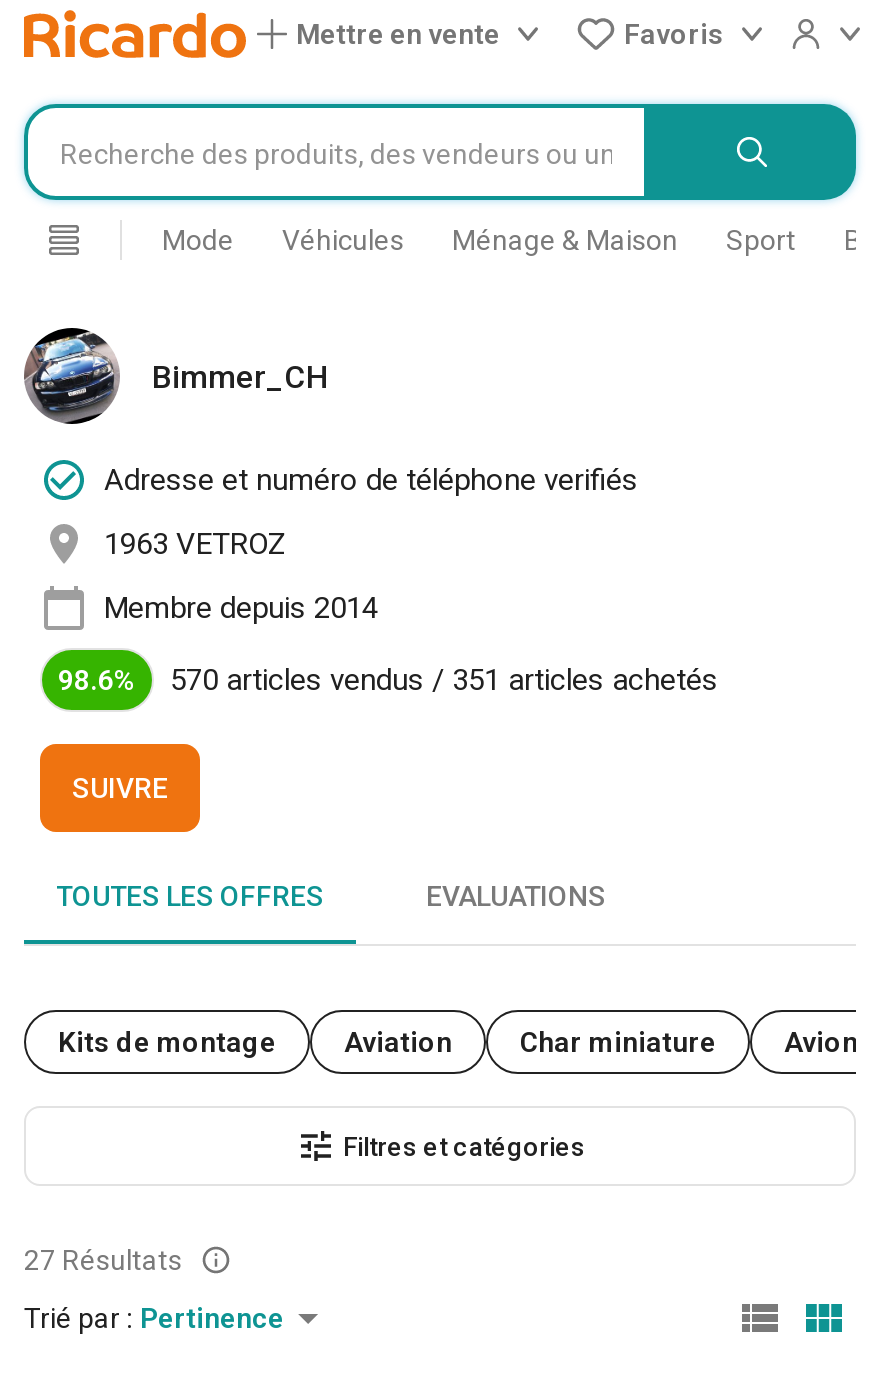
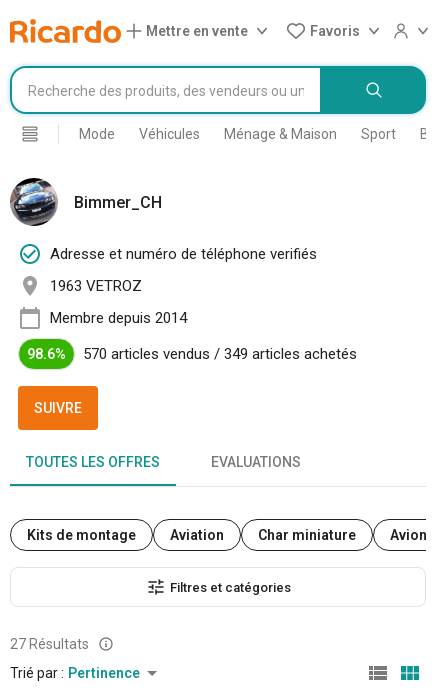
[170,662,718,698] 570 articles vendus / 351 articles achetés -> [83,345,357,363] 570 articles vendus / 349 articles achetés

